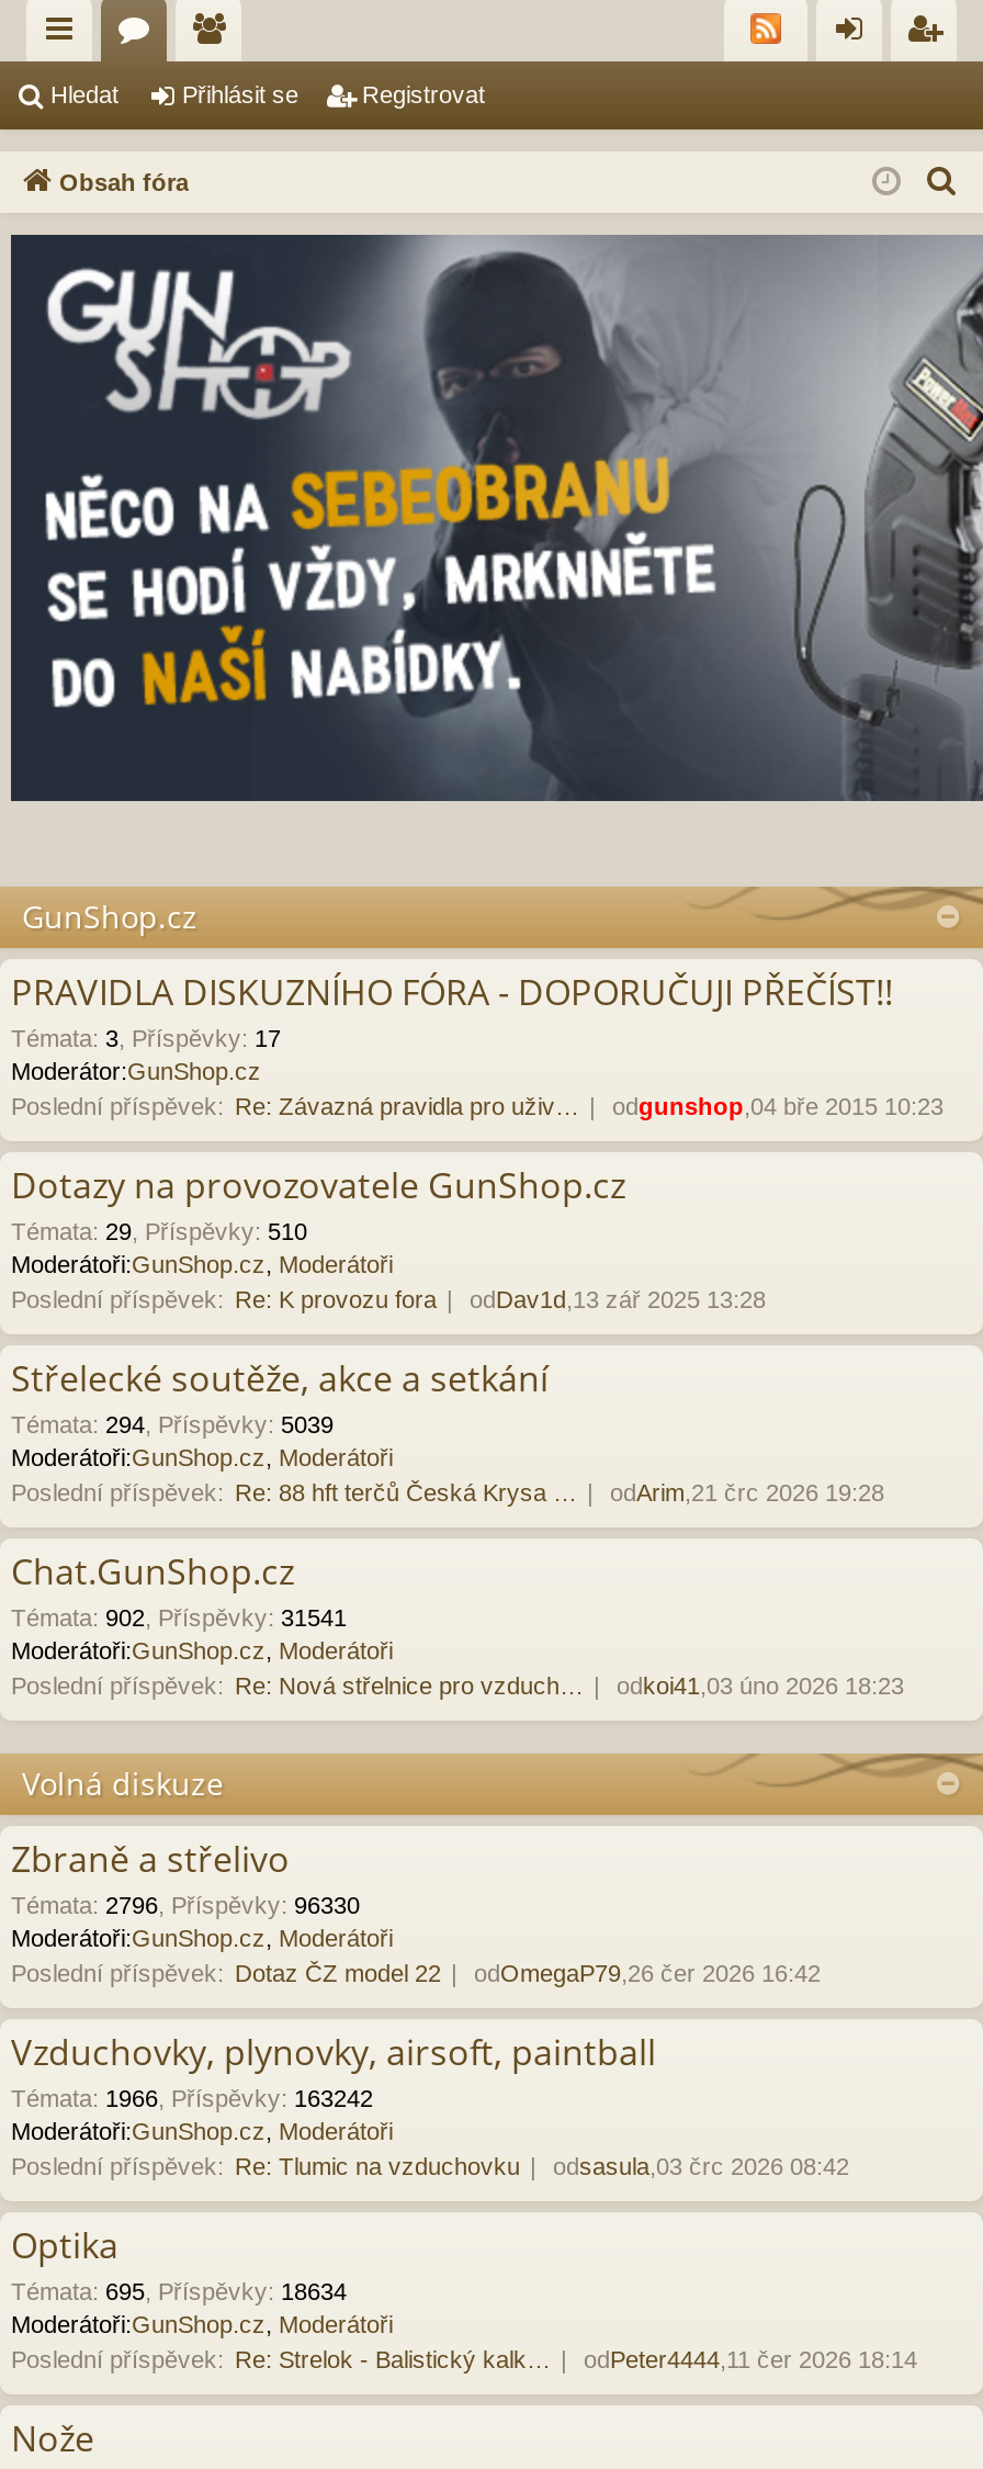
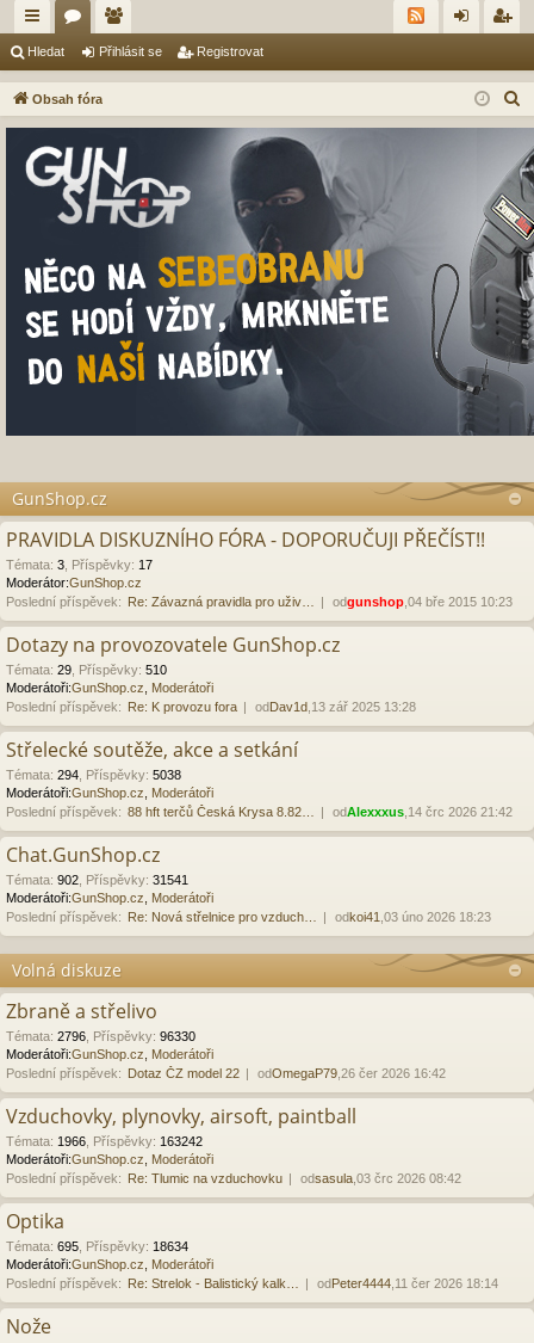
[11,1411,334,1438] Témata: 294, Příspěvky: 5039 -> [6,768,181,782] Témata: 294, Příspěvky: 5038
[11,1479,884,1506] Poslední příspěvek: Re: 88 hft terčů Česká Krysa … | odArim,21 črc 2026 19:28 -> [6,805,513,819] Poslední příspěvek: 88 hft terčů Česká Krysa 8.82… | odAlexxxus,14 črc 2026 21:42

